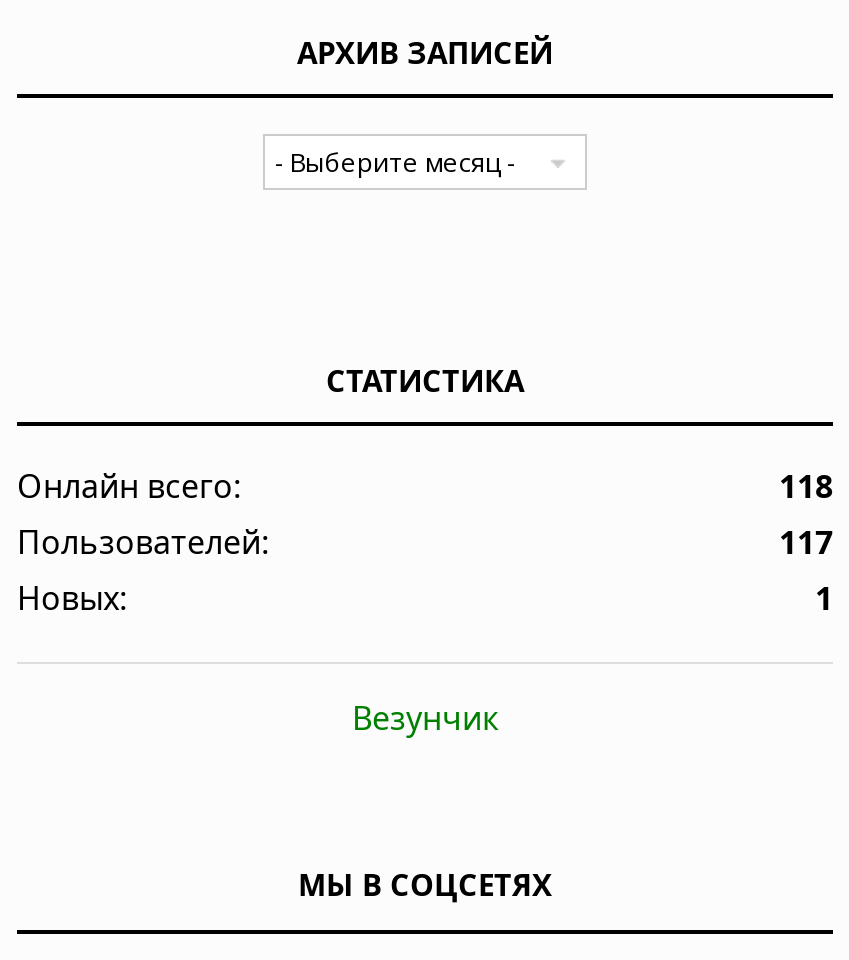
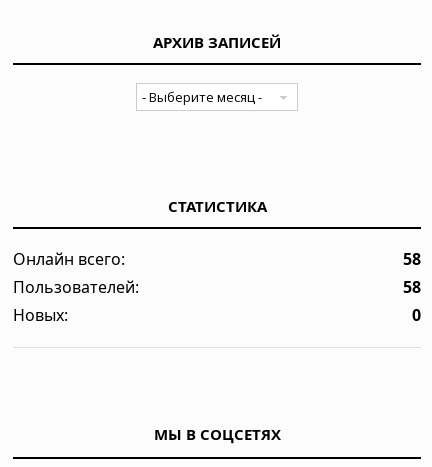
[779,464,833,508] 118 -> [403,248,421,270] 58
[779,520,833,564] 117 -> [403,276,421,298] 58
[352,576,833,740] 1 | Везунчик -> [412,304,421,326] 0

